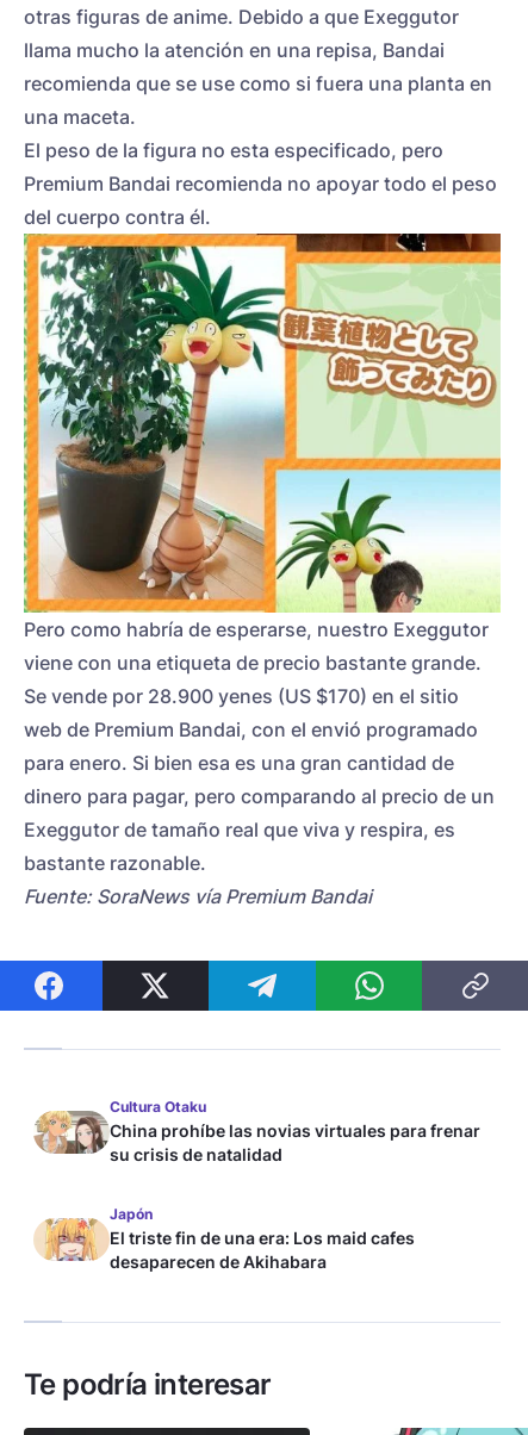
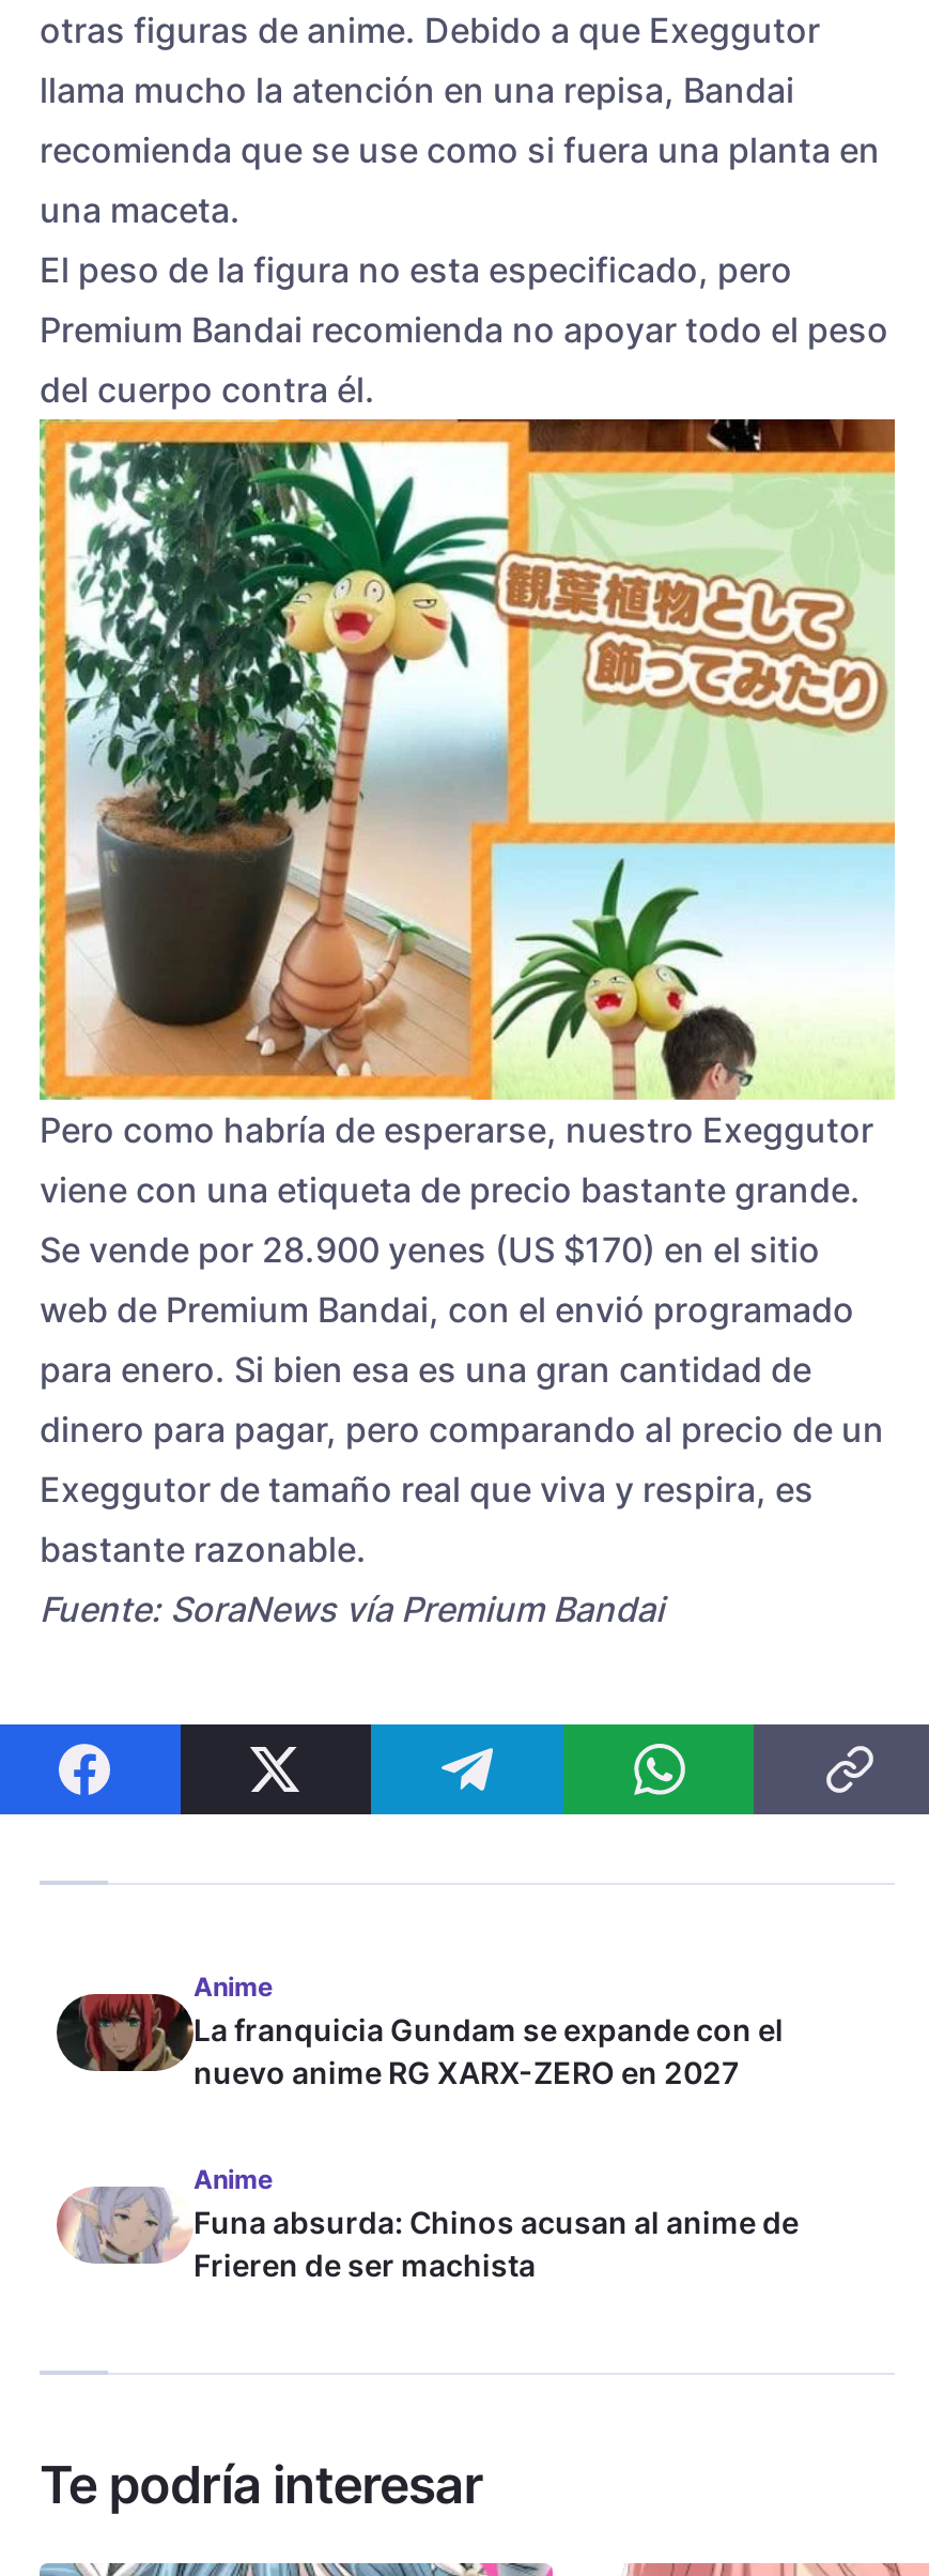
[33,1098,480,1164] [image] | Cultura Otaku | China prohíbe las novias virtuales para frenar | su crisis de natalidad -> [55,1970,784,2090] [image] | Anime | La franquicia Gundam se expande con el | nuevo anime RG XARX-ZERO en 2027
[35,1205,415,1272] [image] | Japón | El triste fin de una era: Los maid cafes | desaparecen de Akihabara -> [57,2163,799,2283] [image] | Anime | Funa absurda: Chinos acusan al anime de | Frieren de ser machista

